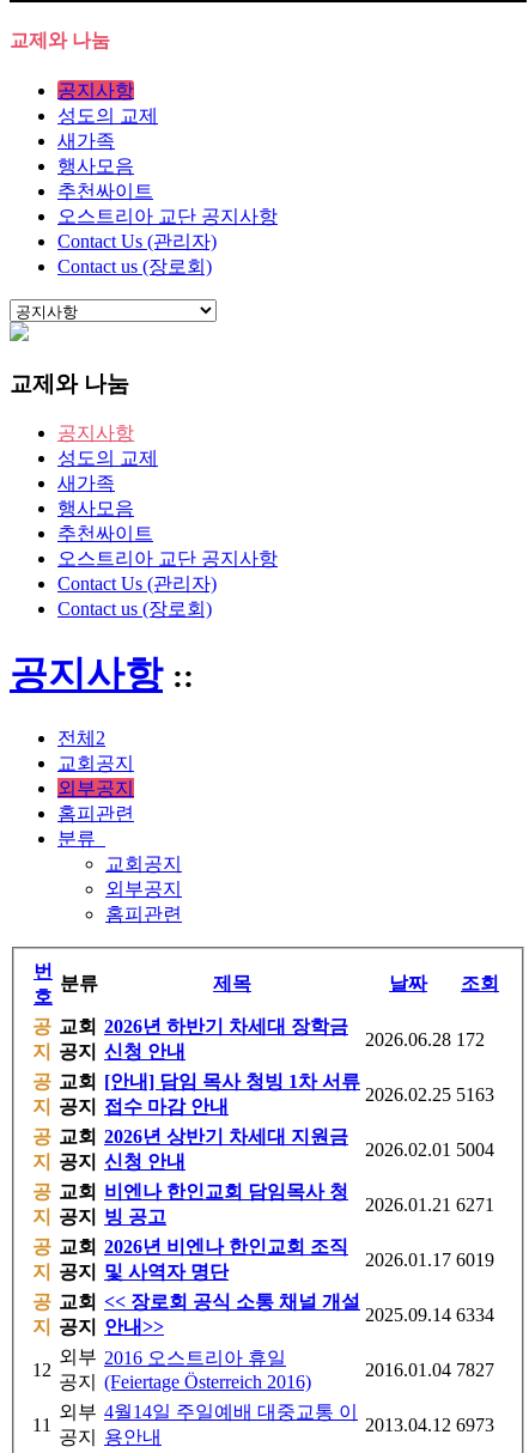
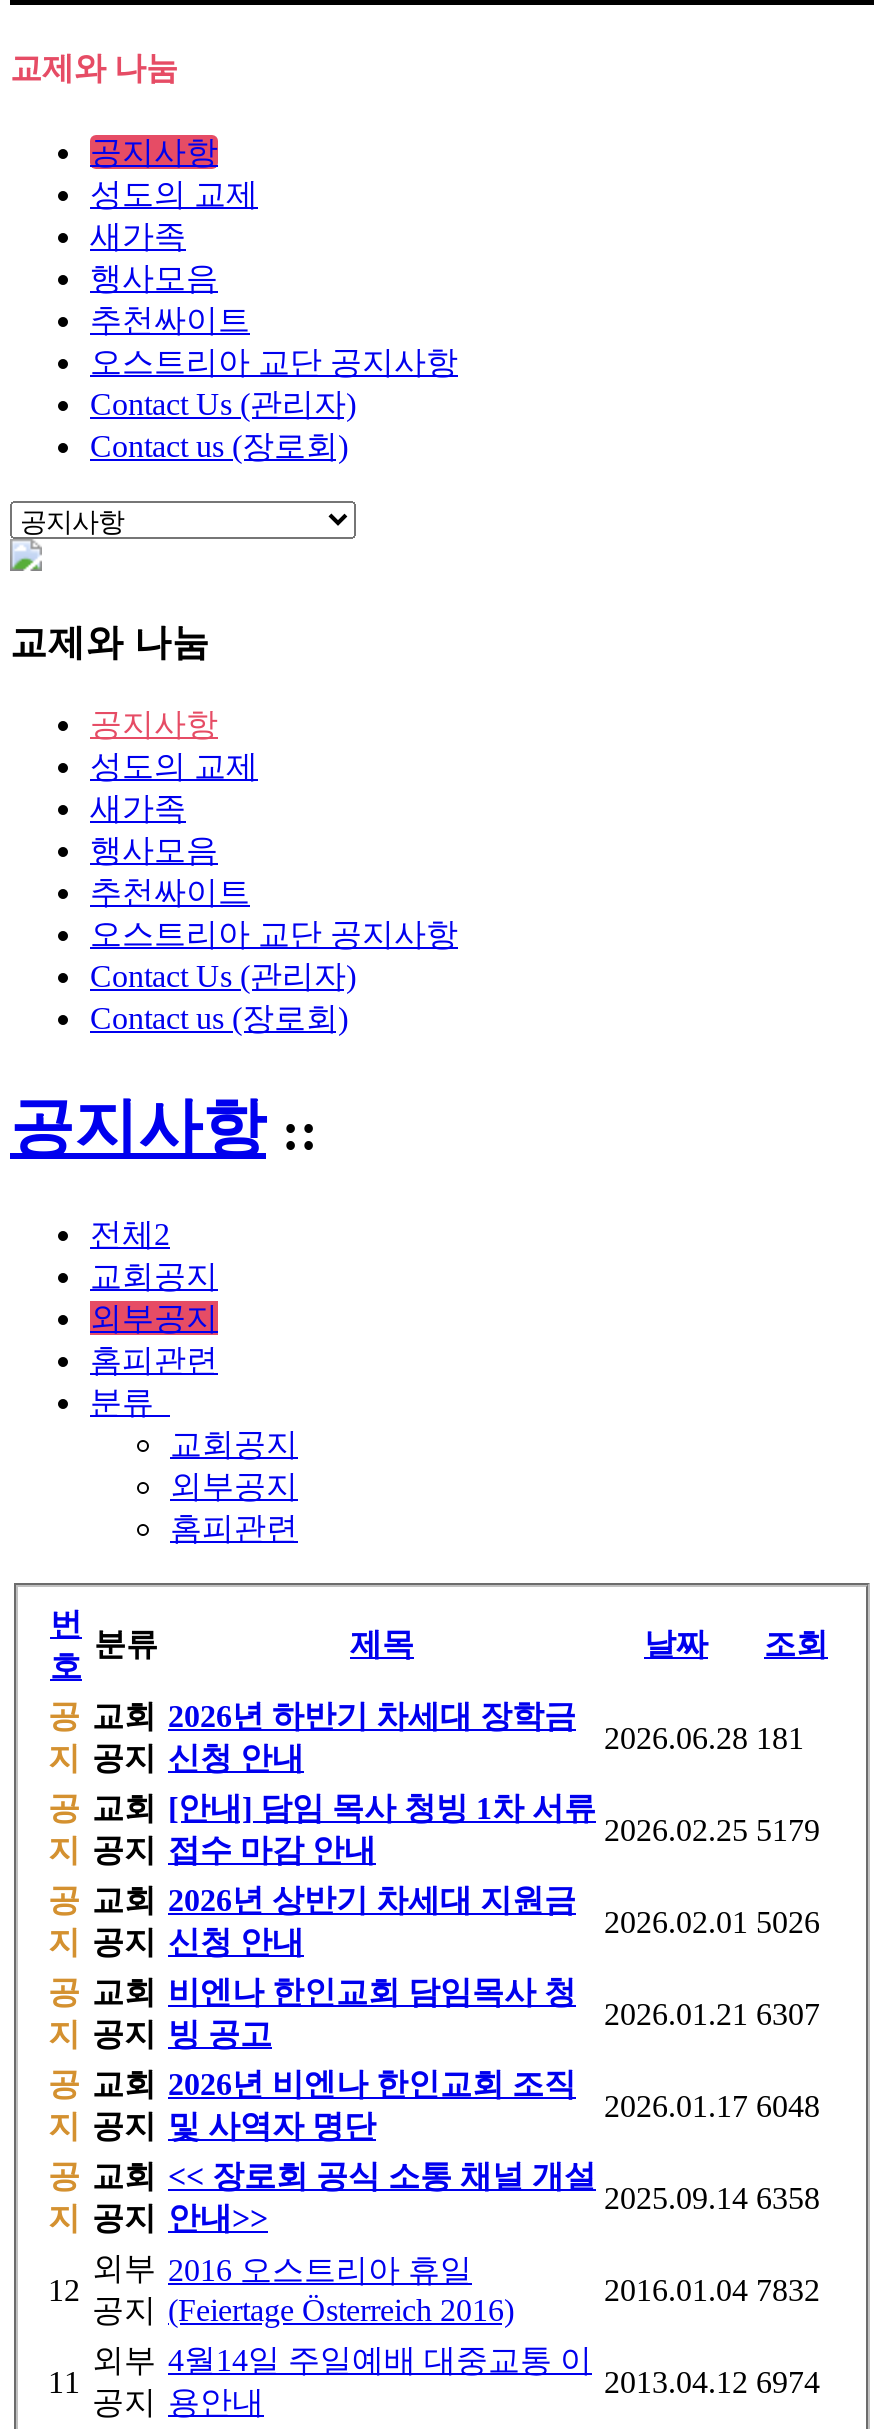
[365,1029,485,1049] 2026.06.28 172 -> [604,1721,804,1755] 2026.06.28 181
[365,1084,494,1104] 2026.02.25 5163 -> [604,1813,820,1847] 2026.02.25 5179
[365,1139,494,1160] 2026.02.01 5004 -> [604,1905,820,1939] 2026.02.01 5026
[365,1194,494,1215] 2026.01.21 6271 -> [604,1997,820,2031] 2026.01.21 6307
[365,1249,494,1270] 2026.01.17 6019 -> [604,2089,820,2123] 2026.01.17 6048
[365,1304,494,1325] 2025.09.14 6334 -> [604,2181,820,2215] 2025.09.14 6358
[365,1359,494,1380] 2016.01.04 7827 -> [604,2273,820,2307] 2016.01.04 7832
[365,1414,494,1435] 2013.04.12 6973 -> [604,2365,820,2399] 2013.04.12 6974

